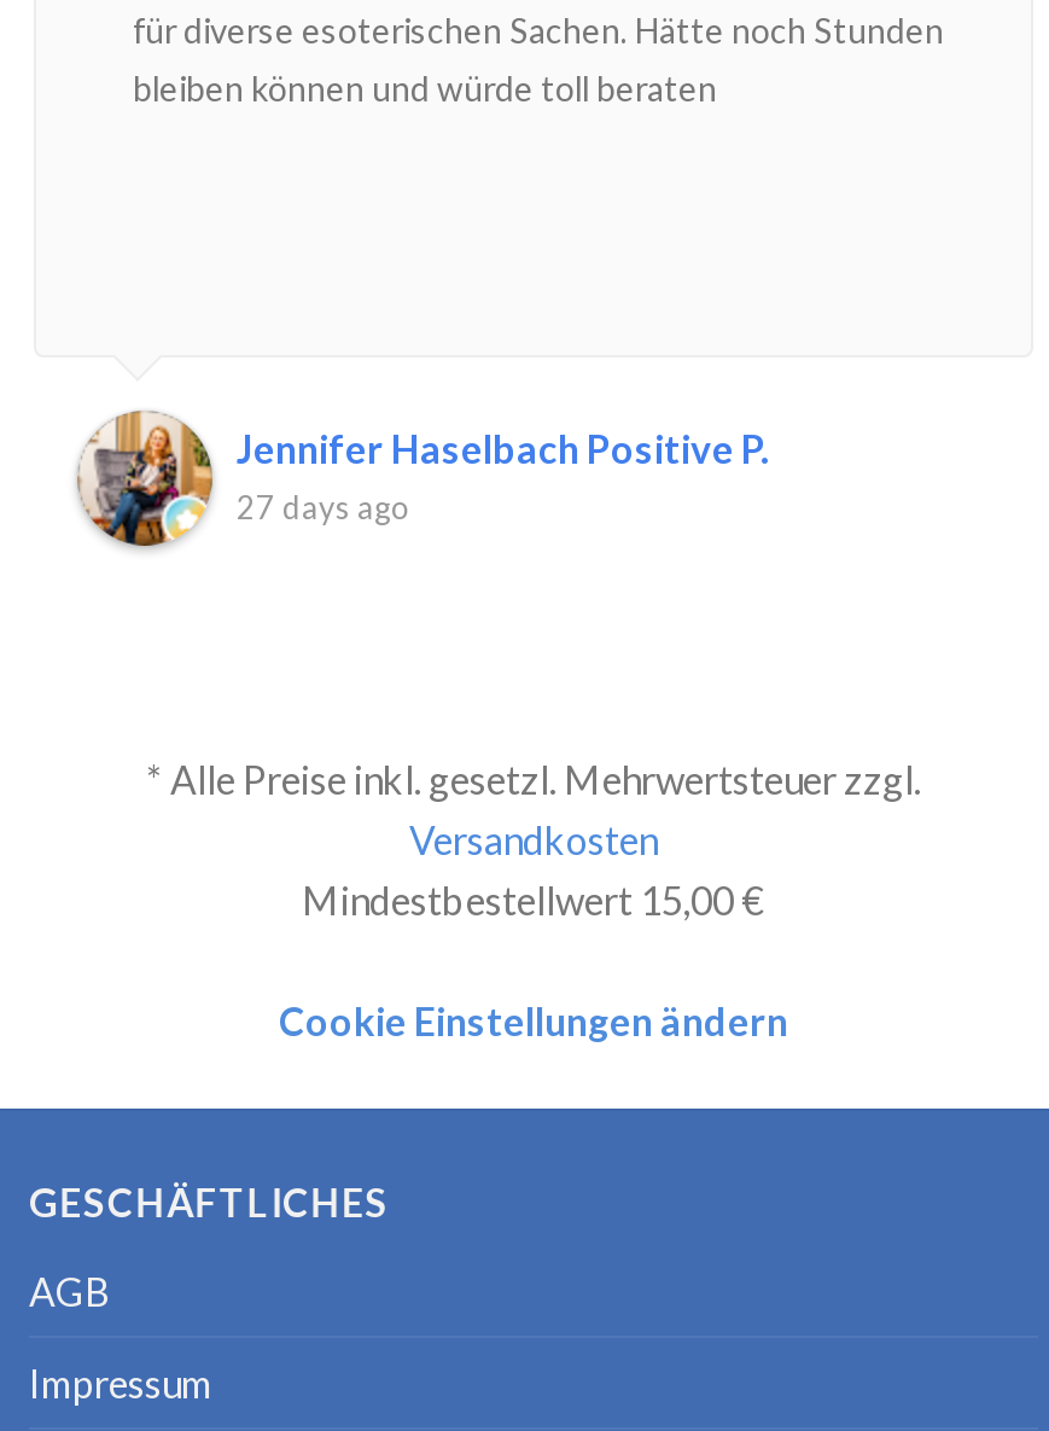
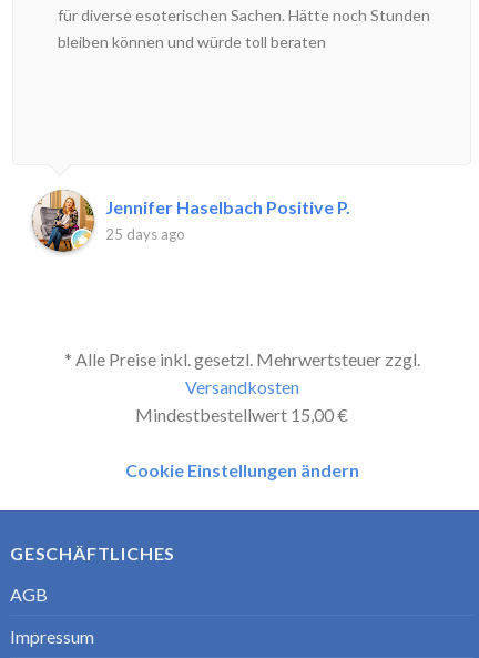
[237,488,410,527] 27 days ago -> [105,225,185,243] 25 days ago

